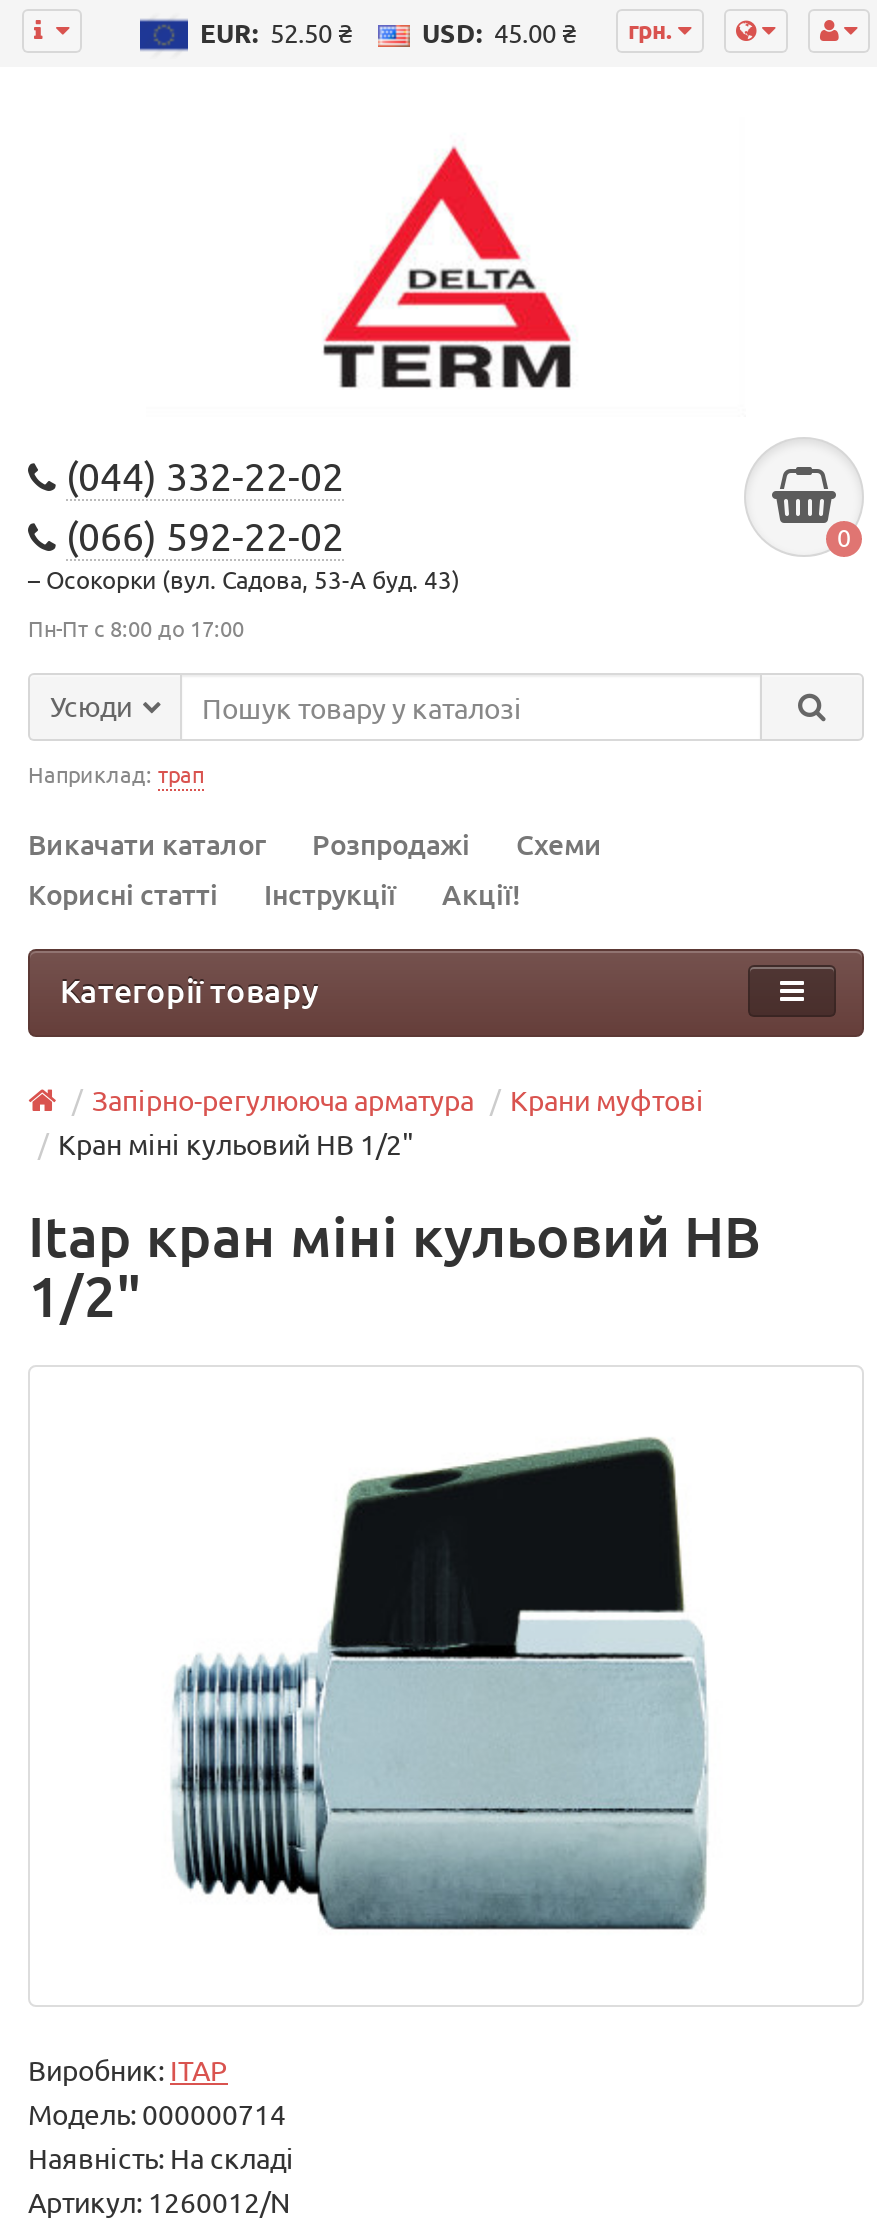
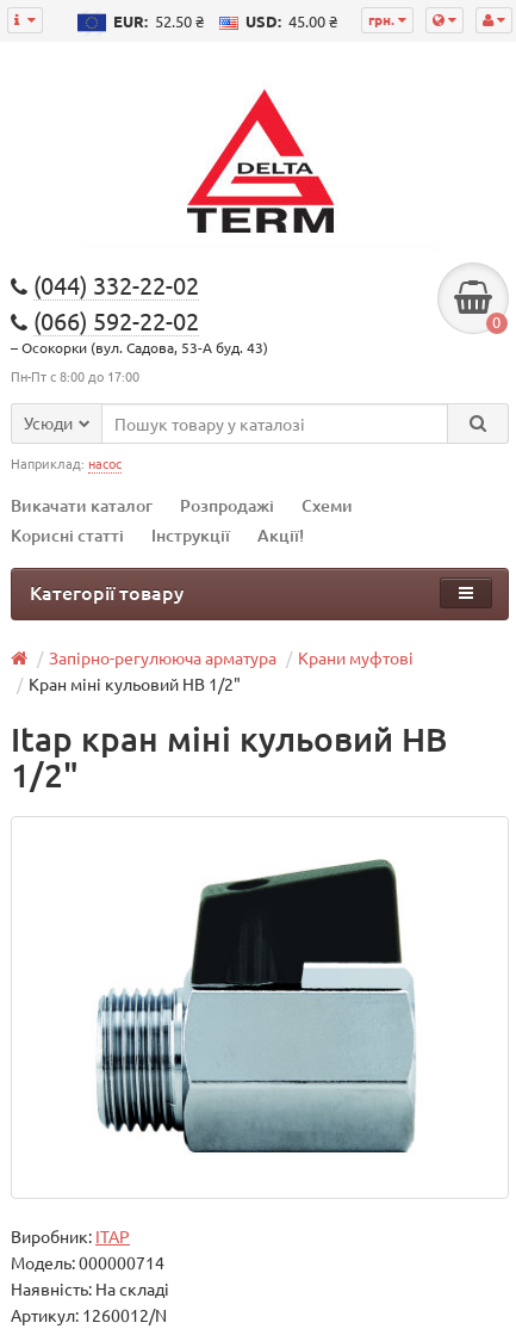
[28,757,204,789] Наприклад: трап -> [11,454,122,473] Наприклад: насос

